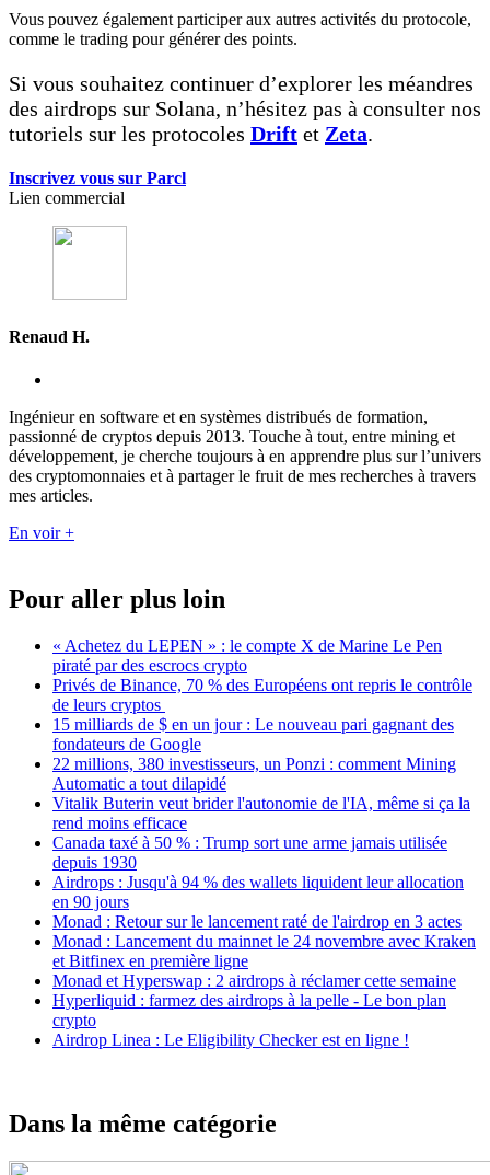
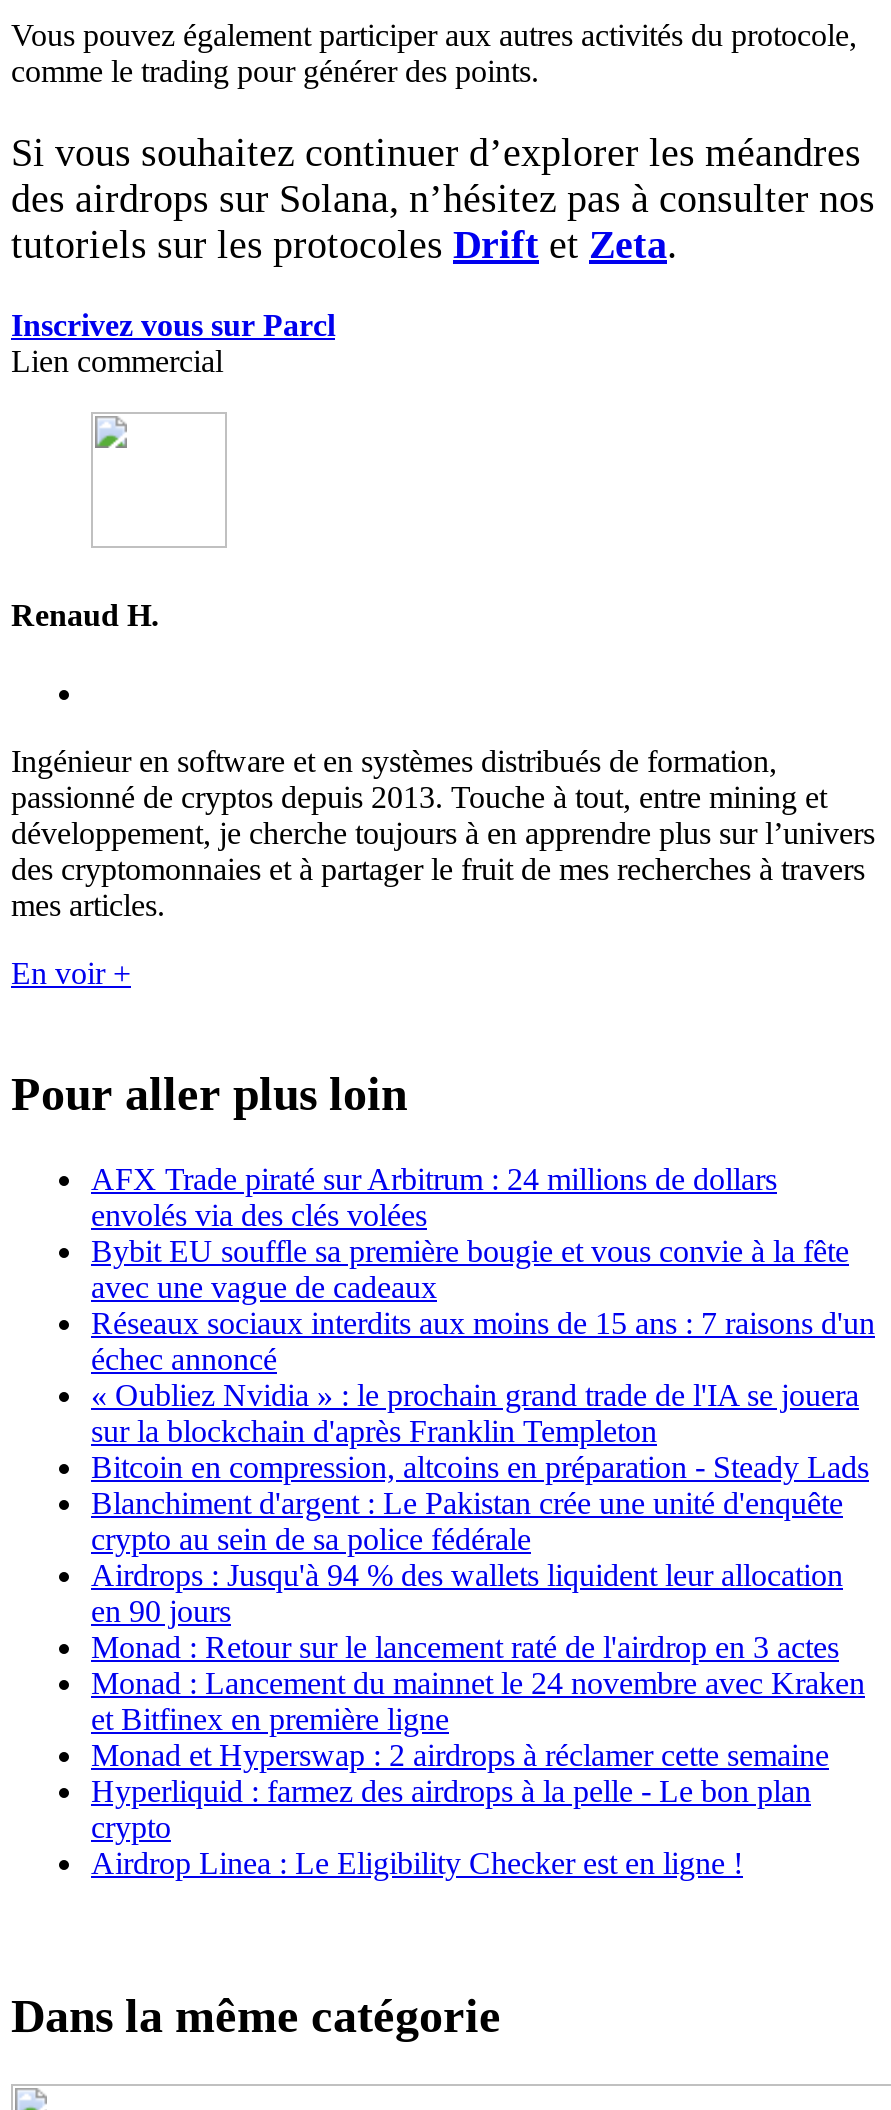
[52,636,472,872] « Achetez du LEPEN » : le compte X de Marine Le Pen | piraté par des escrocs crypto | Privés de Binance, 70 % des Européens ont repris le contrôle | de leurs cryptos | 15 milliards de $ en un jour : Le nouveau pari gagnant des | fondateurs de Google | 22 millions, 380 investisseurs, un Ponzi : comment Mining | Automatic a tout dilapidé | Vitalik Buterin veut brider l'autonomie de l'IA, même si ça la | rend moins efficace | Canada taxé à 50 % : Trump sort une arme jamais utilisée | depuis 1930 -> [91,1162,875,1556] AFX Trade piraté sur Arbitrum : 24 millions de dollars | envolés via des clés volées | Bybit EU souffle sa première bougie et vous convie à la fête | avec une vague de cadeaux | Réseaux sociaux interdits aux moins de 15 ans : 7 raisons d'un | échec annoncé | « Oubliez Nvidia » : le prochain grand trade de l'IA se jouera | sur la blockchain d'après Franklin Templeton | Bitcoin en compression, altcoins en préparation - Steady Lads | Blanchiment d'argent : Le Pakistan crée une unité d'enquête | crypto au sein de sa police fédérale

